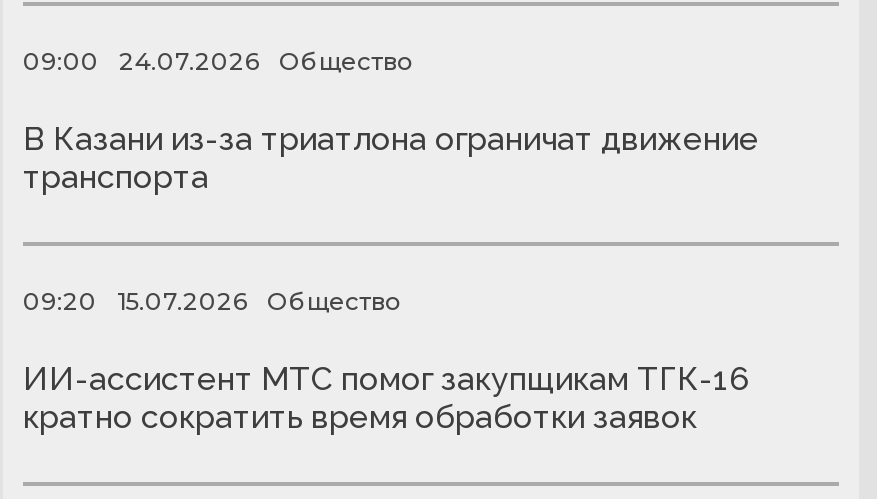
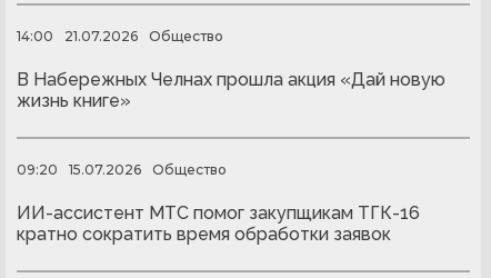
[23,46,259,76] 09:00 | 24.07.2026 -> [17,28,138,44] 14:00 | 21.07.2026
[23,120,759,196] В Казани из-за триатлона ограничат движение | транспорта -> [17,69,445,111] В Набережных Челнах прошла акция «Дай новую | жизнь книге»

